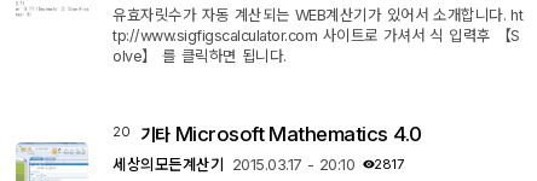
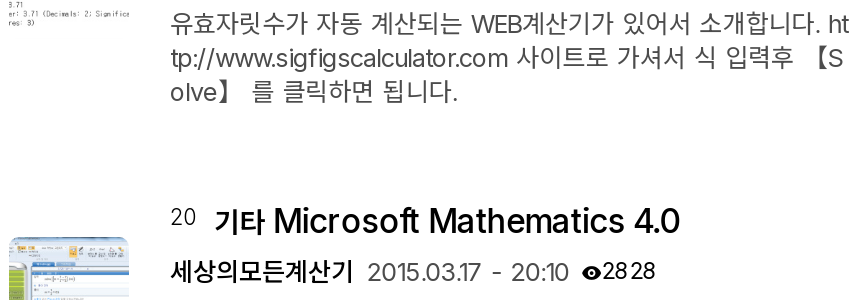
[113,156,403,174] 세상의모든계산기 2015.03.17 - 20:10 2817 -> [170,258,657,288] 세상의모든계산기 2015.03.17 - 20:10 2828

